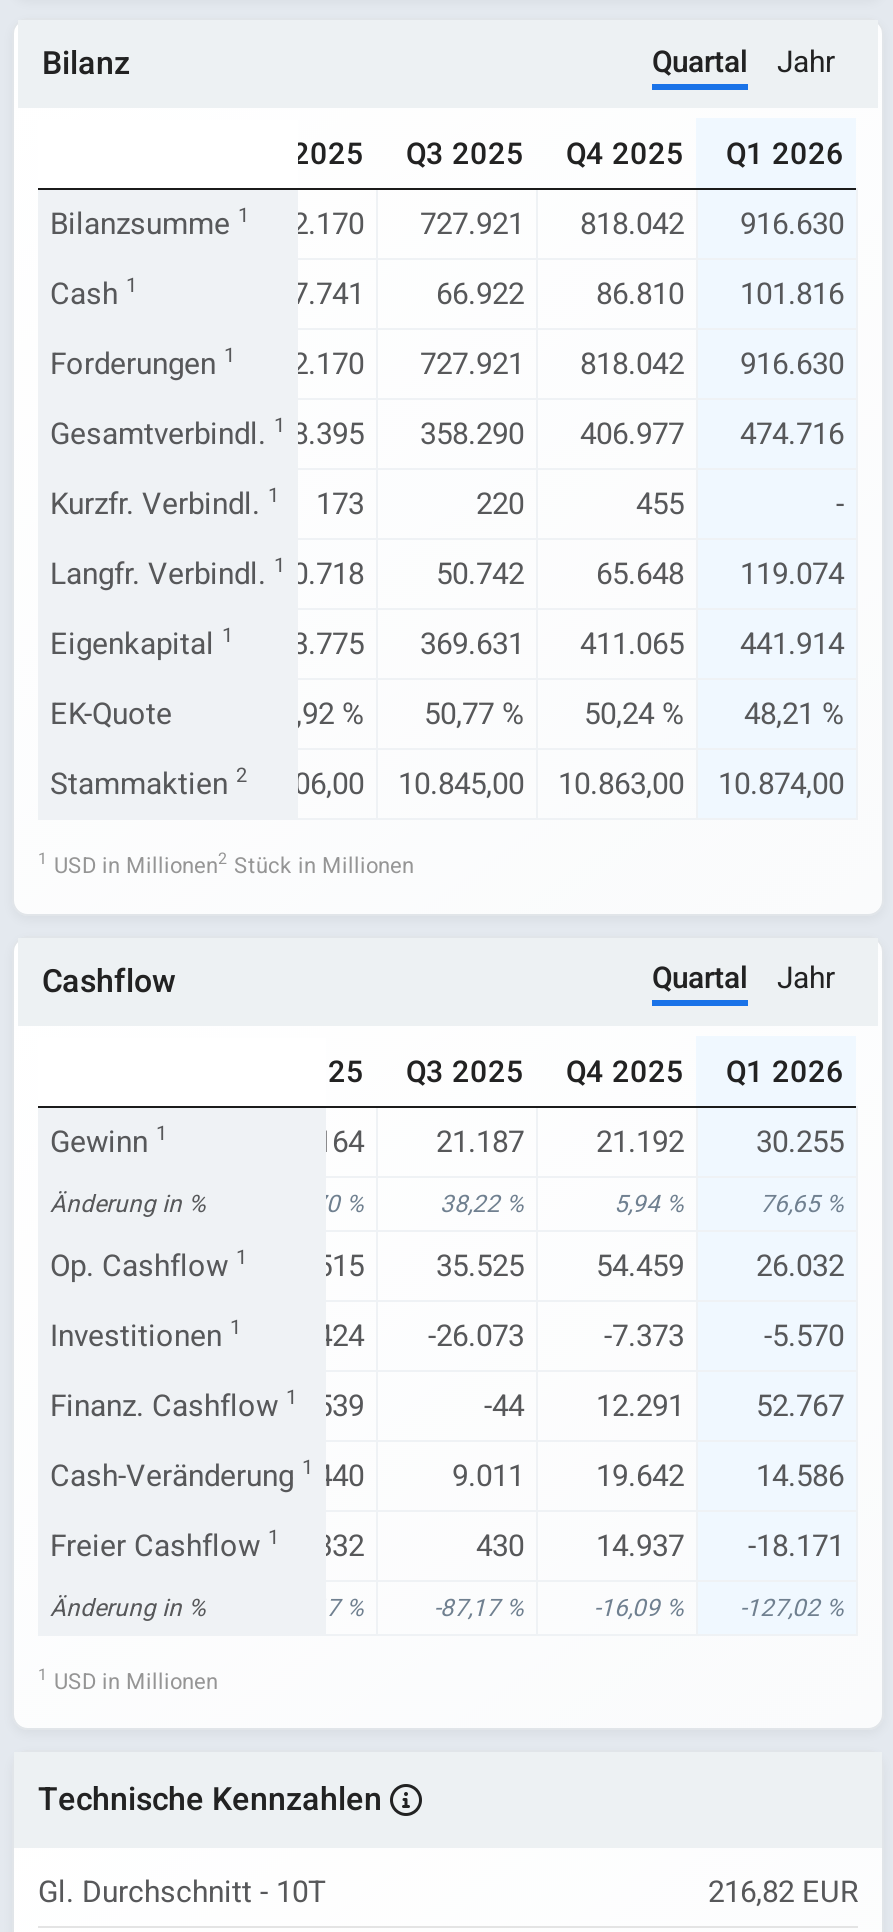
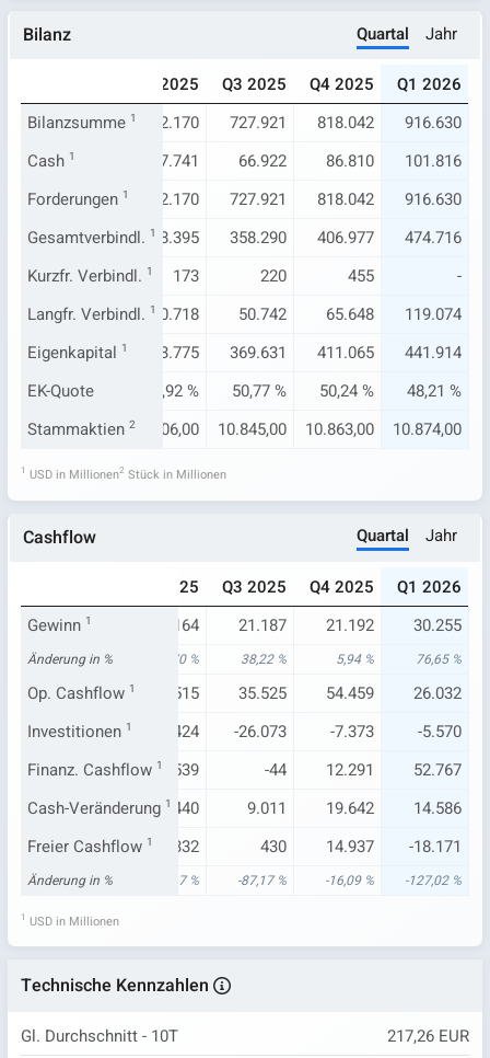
[708,1871,858,1915] 216,82 EUR -> [387,1024,469,1049] 217,26 EUR

